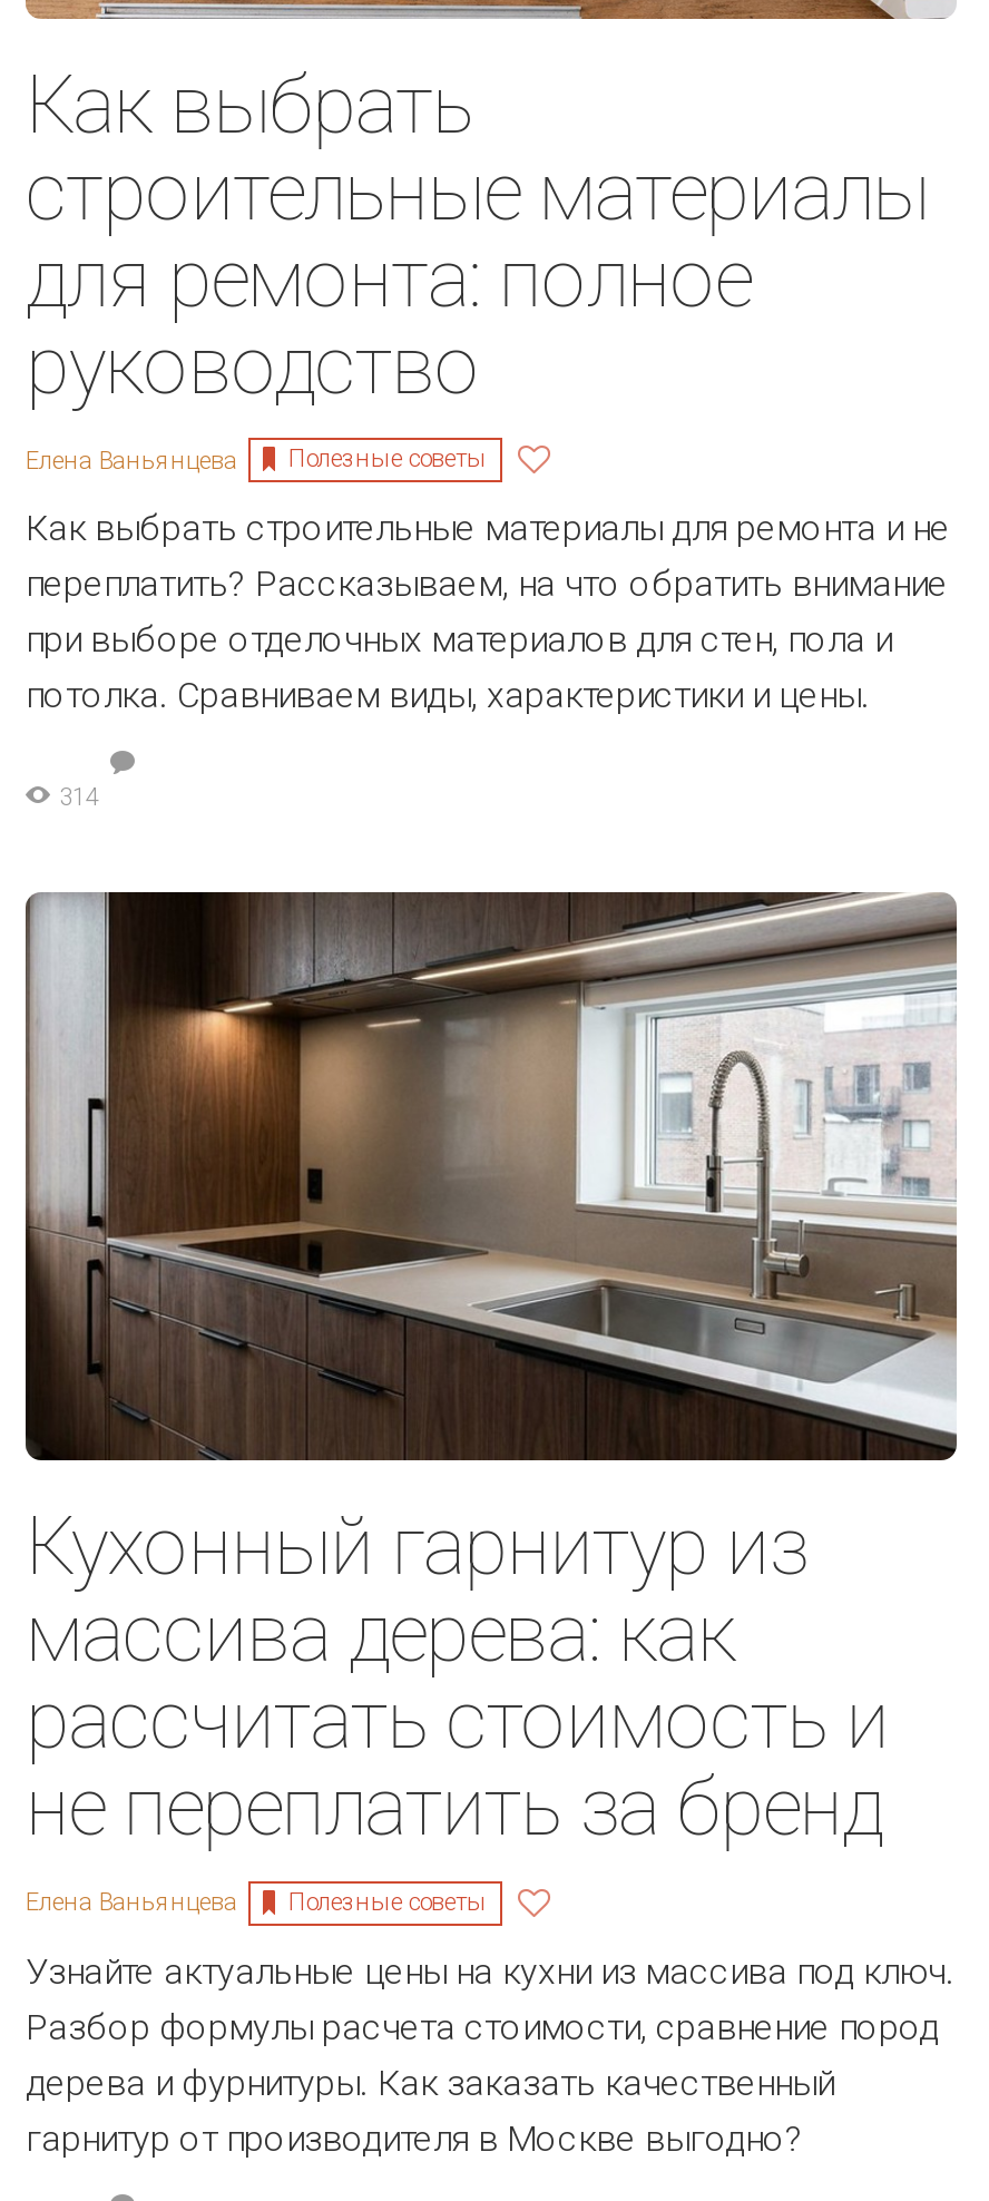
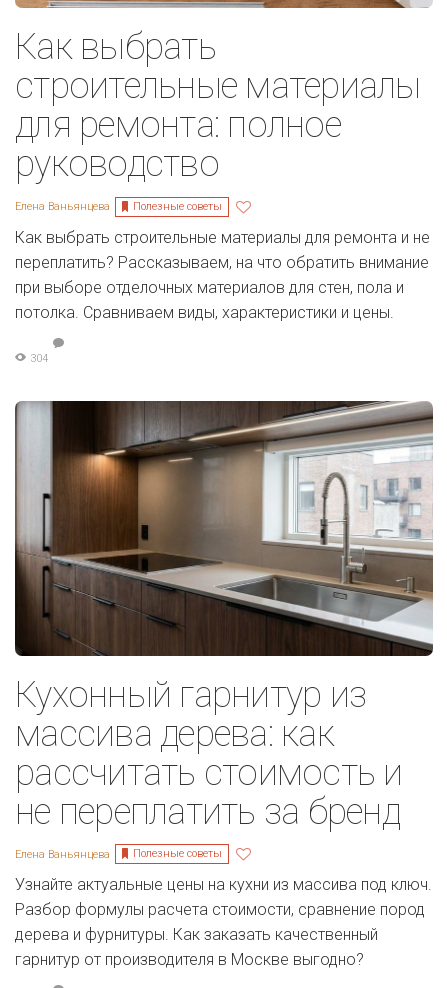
[59,784,99,813] 314 -> [30,352,48,365] 304

